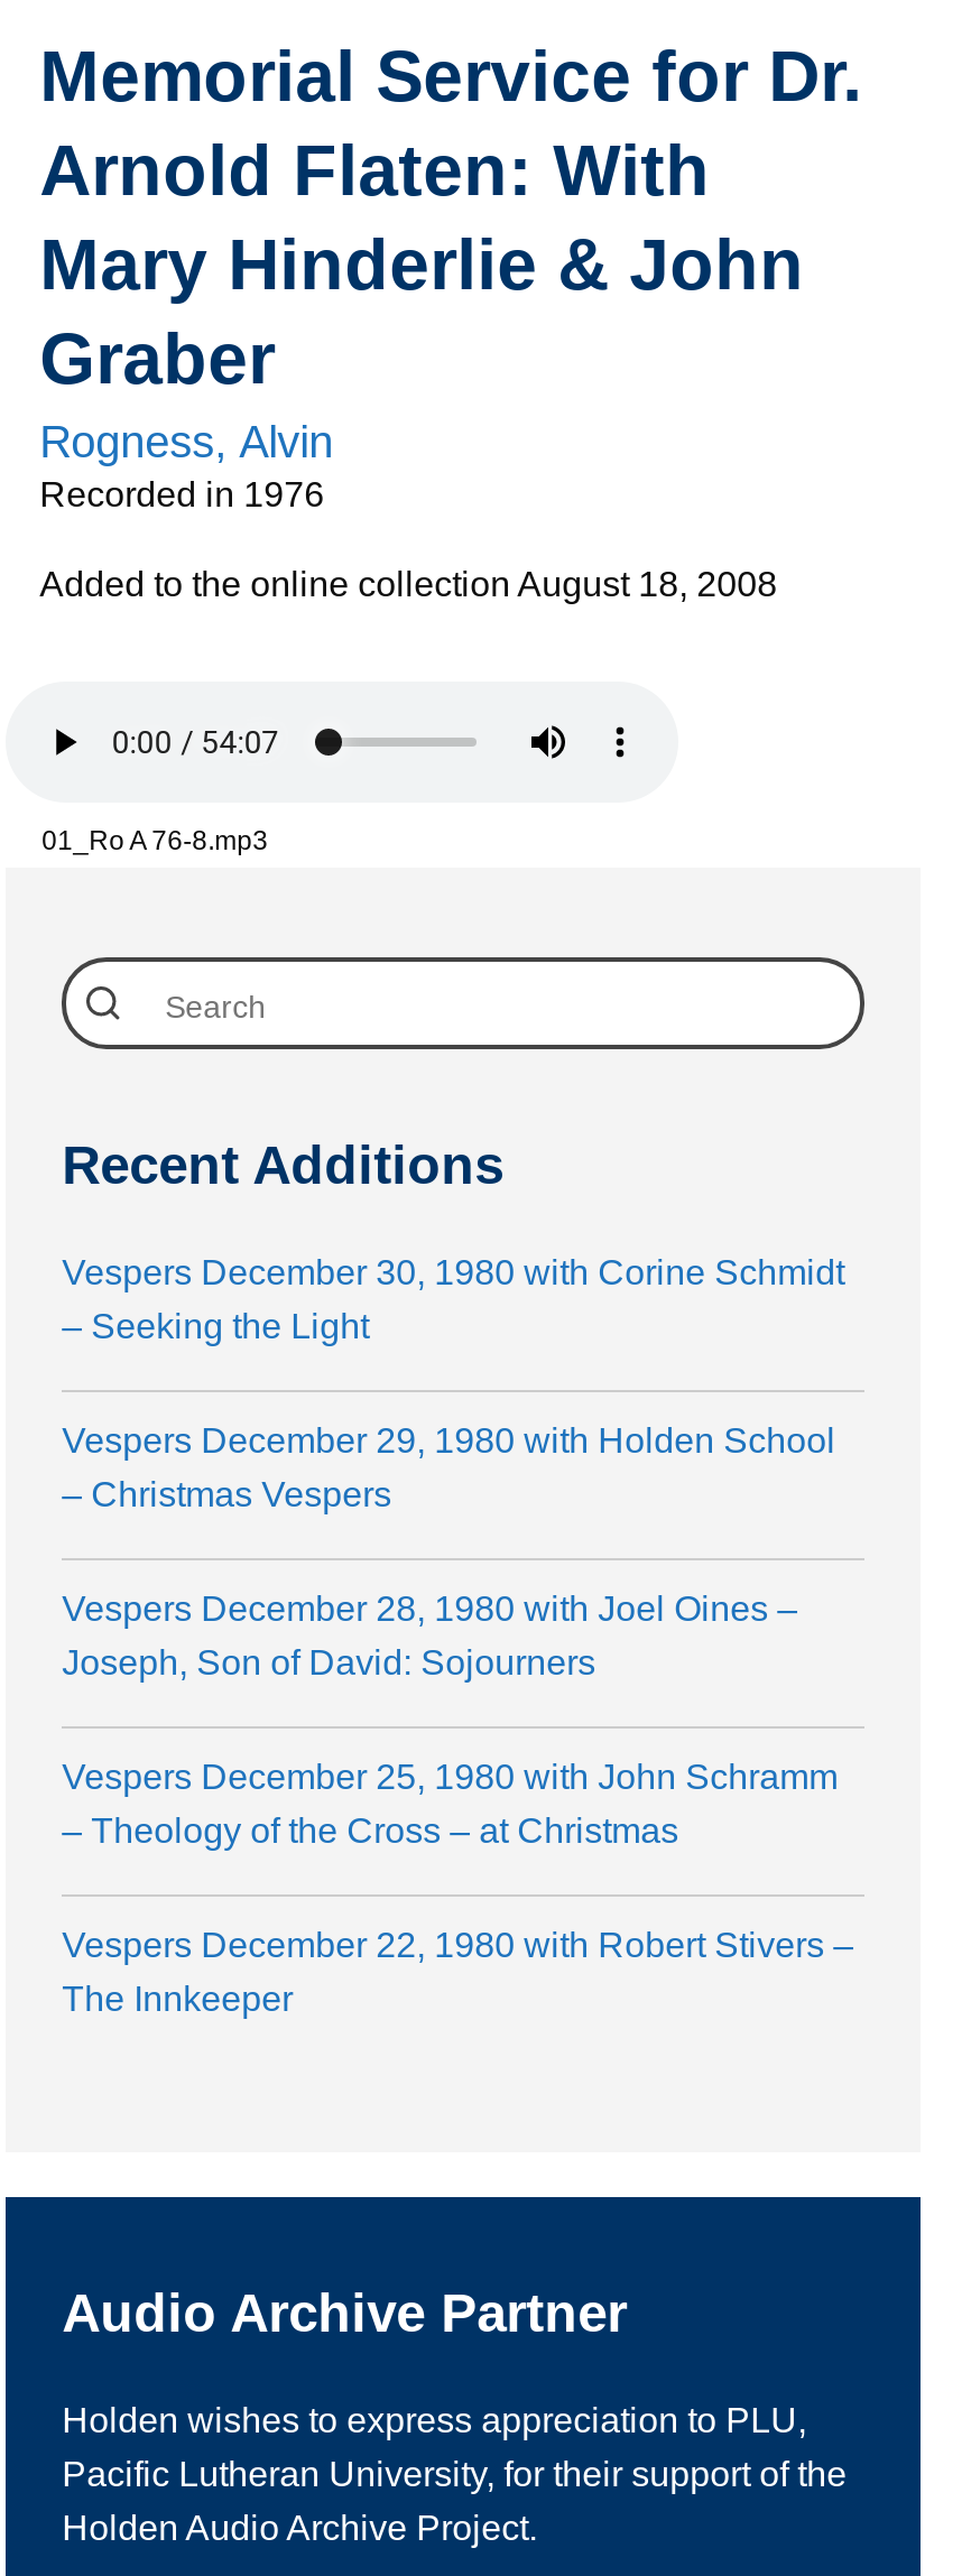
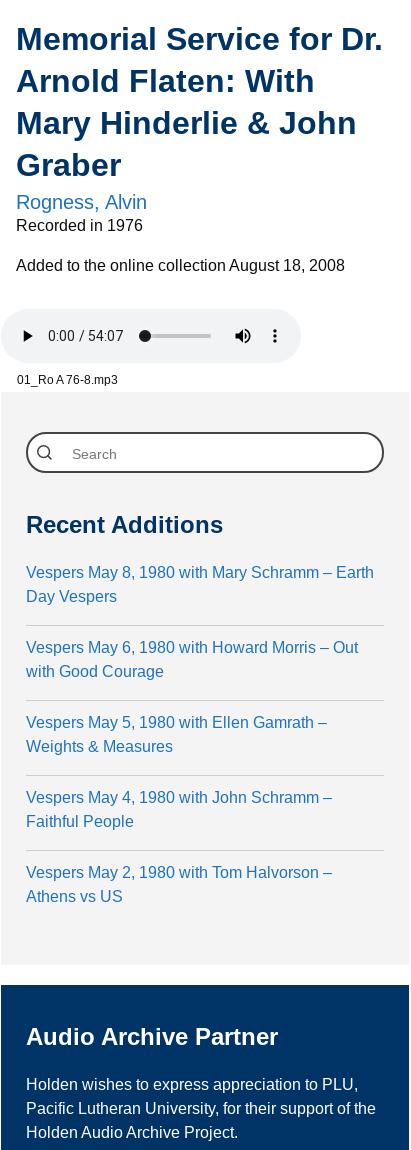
[62,1253,845,1345] Vespers December 30, 1980 with Corine Schmidt | – Seeking the Light -> [26,564,374,605] Vespers May 8, 1980 with Mary Schramm – Earth | Day Vespers
[62,1421,836,1513] Vespers December 29, 1980 with Holden School | – Christmas Vespers -> [26,639,358,680] Vespers May 6, 1980 with Howard Morris – Out | with Good Courage
[62,1590,798,1681] Vespers December 28, 1980 with Joel Oines – | Joseph, Son of David: Sojourners -> [26,714,327,755] Vespers May 5, 1980 with Ellen Gamrath – | Weights & Measures
[62,1758,838,1850] Vespers December 25, 1980 with John Schramm | – Theology of the Cross – at Christmas -> [26,789,332,830] Vespers May 4, 1980 with John Schramm – | Faithful People
[62,1926,854,2018] Vespers December 22, 1980 with Robert Stivers – | The Innkeeper -> [26,864,332,905] Vespers May 2, 1980 with Tom Halvorson – | Athens vs US

